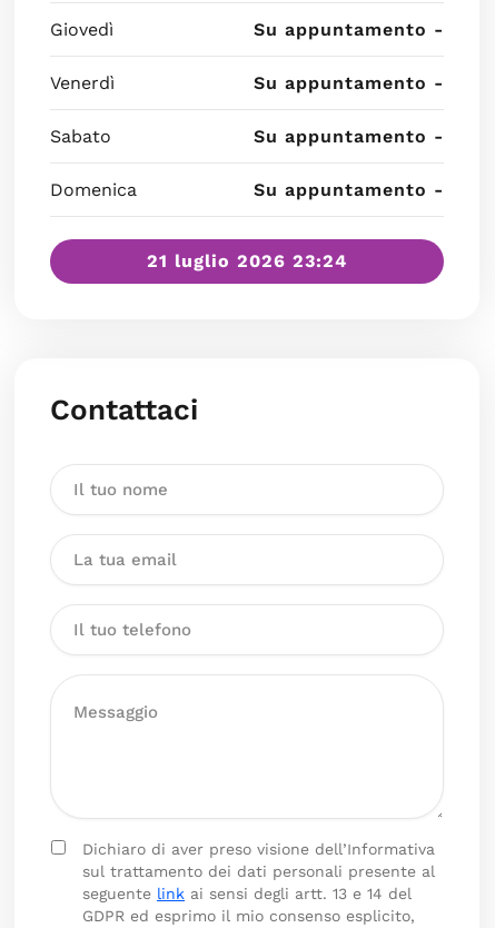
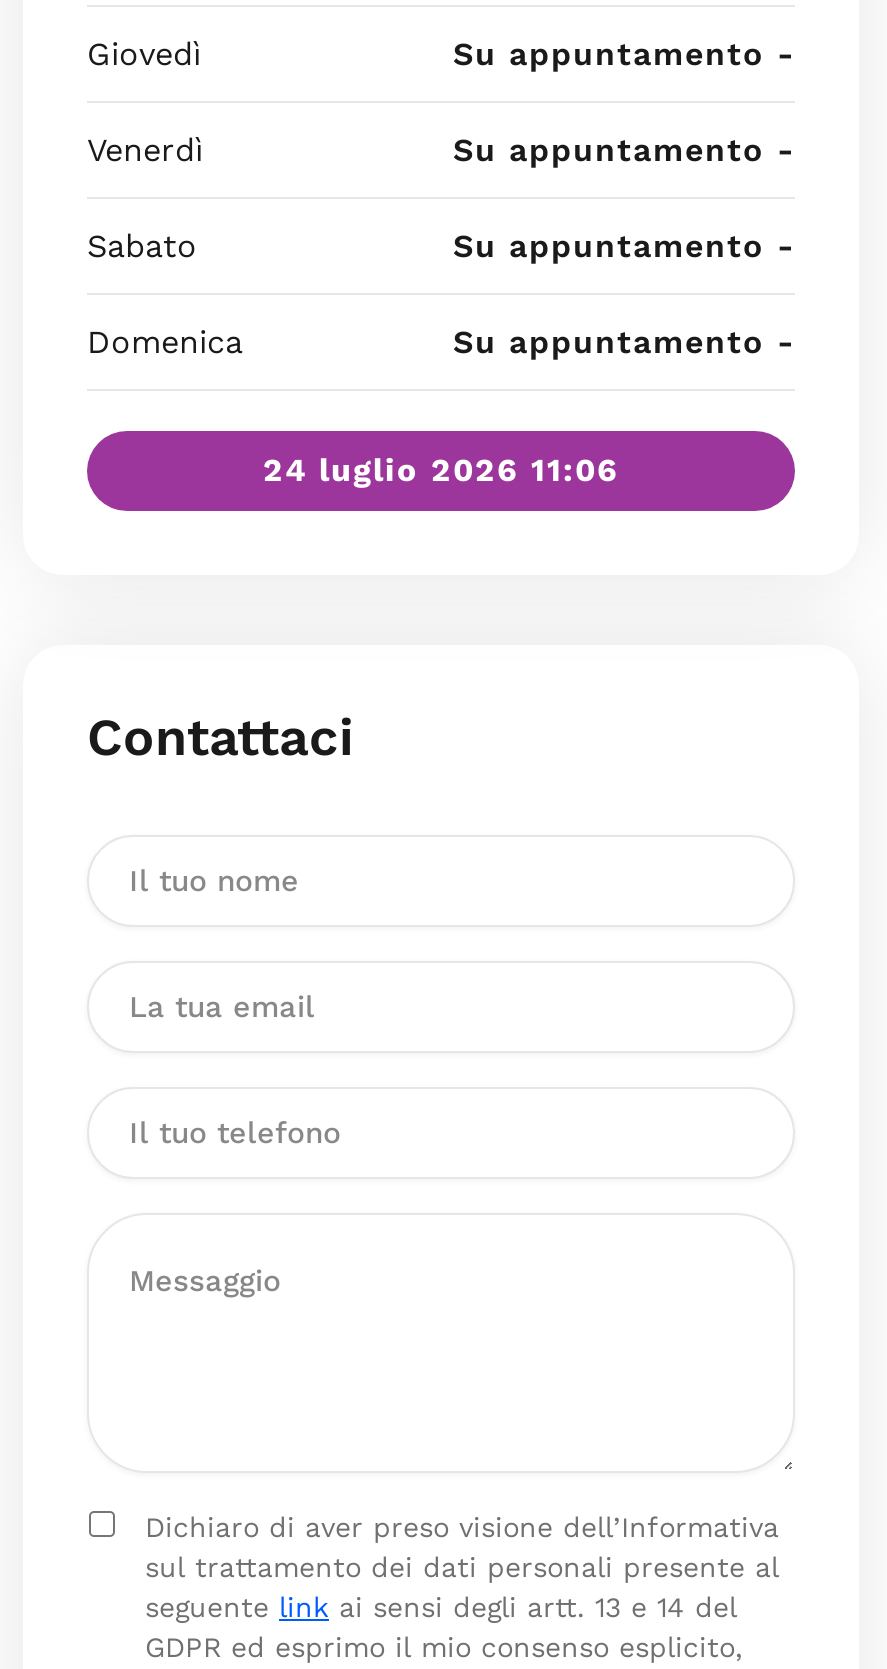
[147,250,347,272] 21 luglio 2026 23:24 -> [263,451,619,489] 24 luglio 2026 11:06

